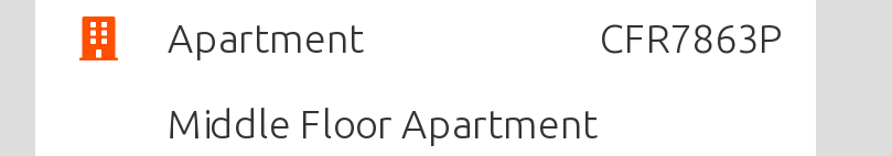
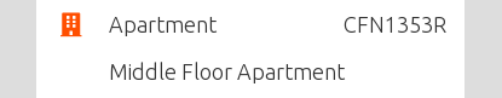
[600,15,783,59] CFR7863P -> [344,12,446,36] CFN1353R

